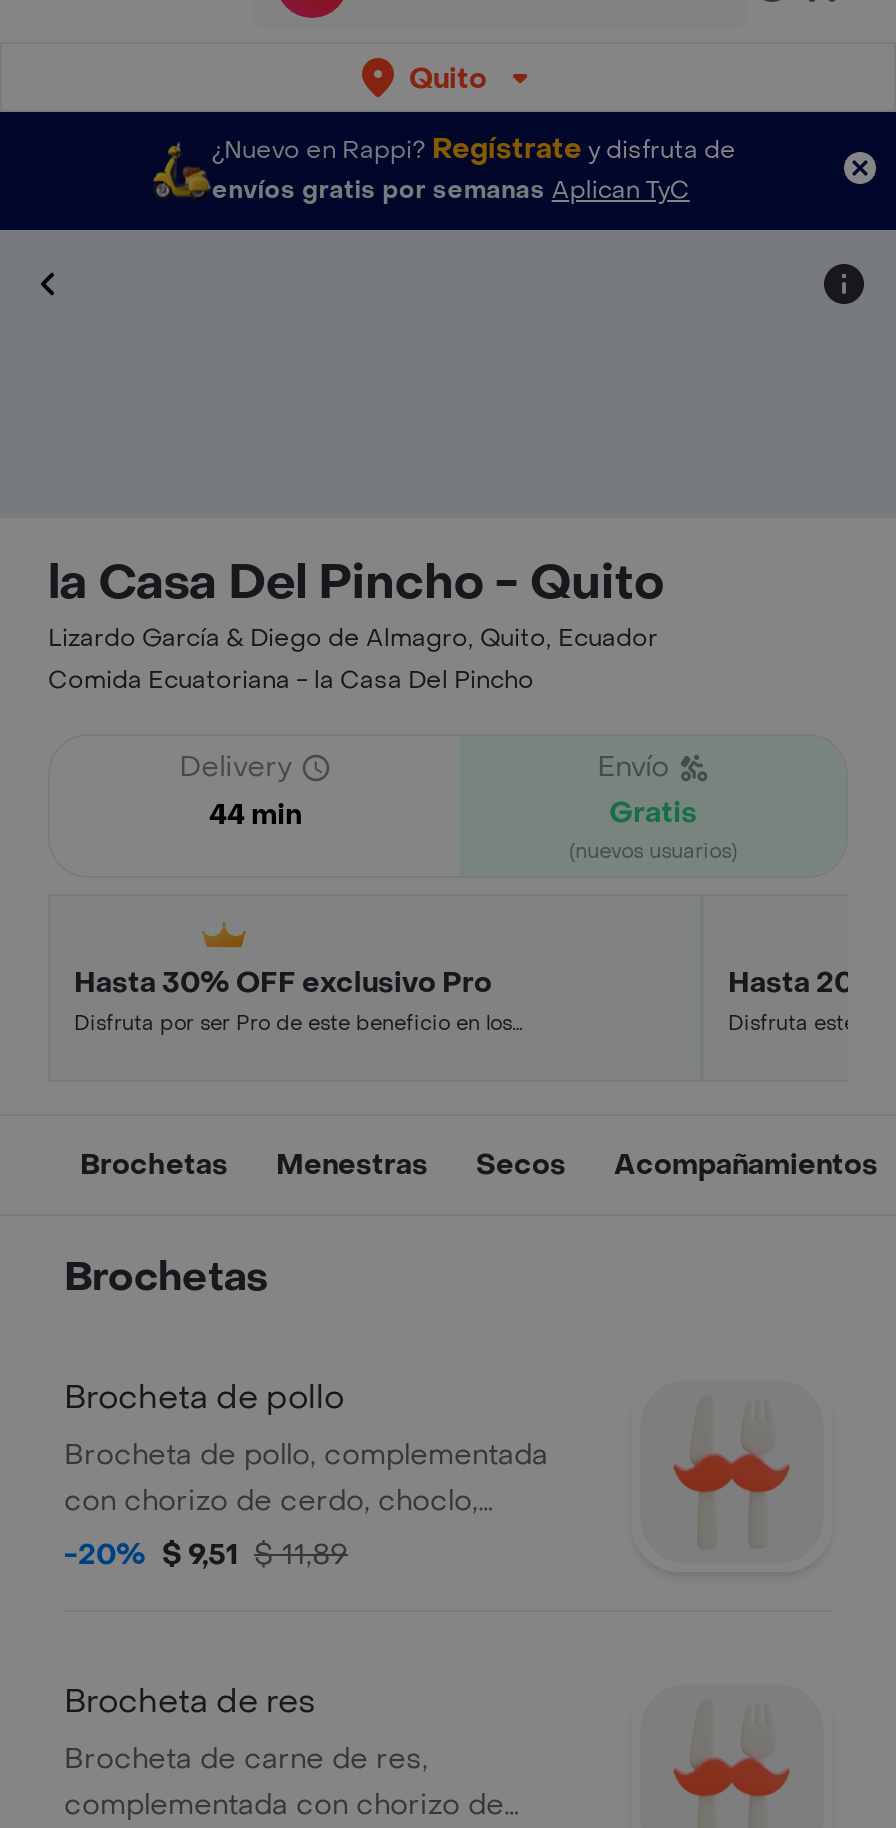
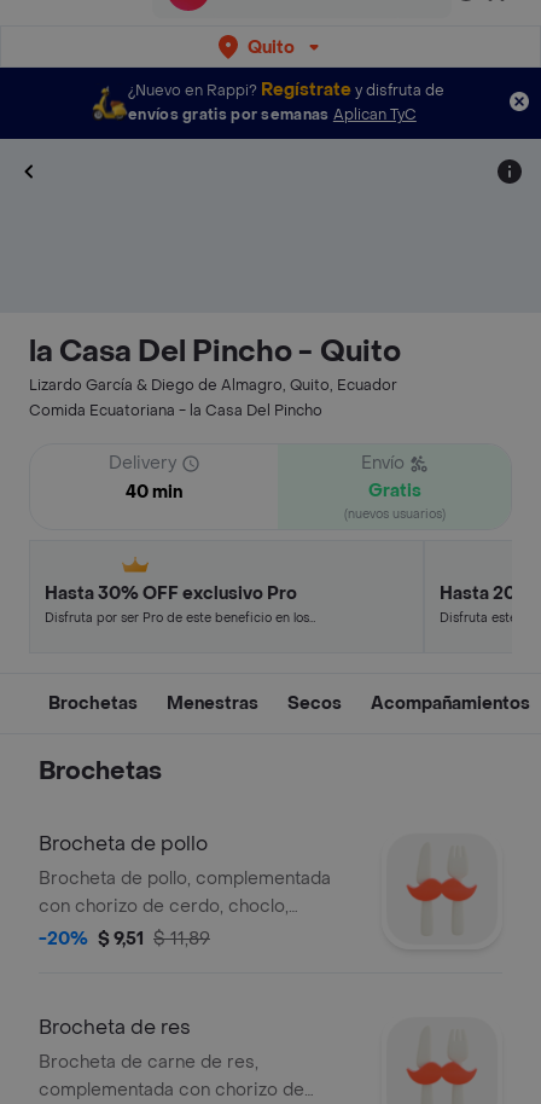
[209,796,301,834] 44 min -> [126,481,182,504] 40 min

